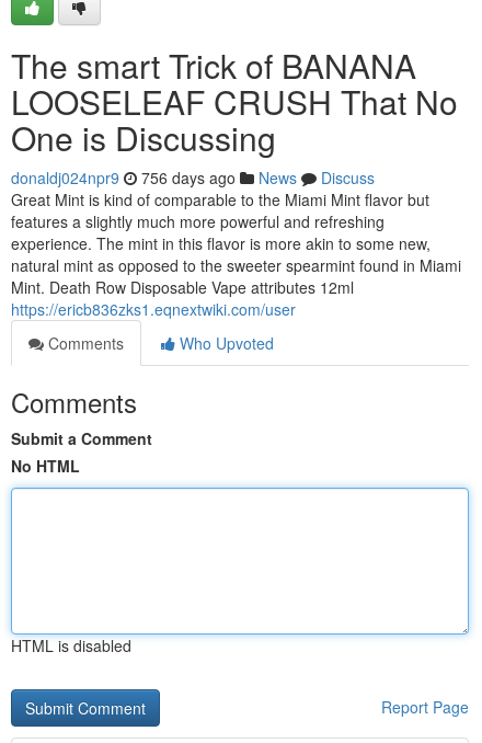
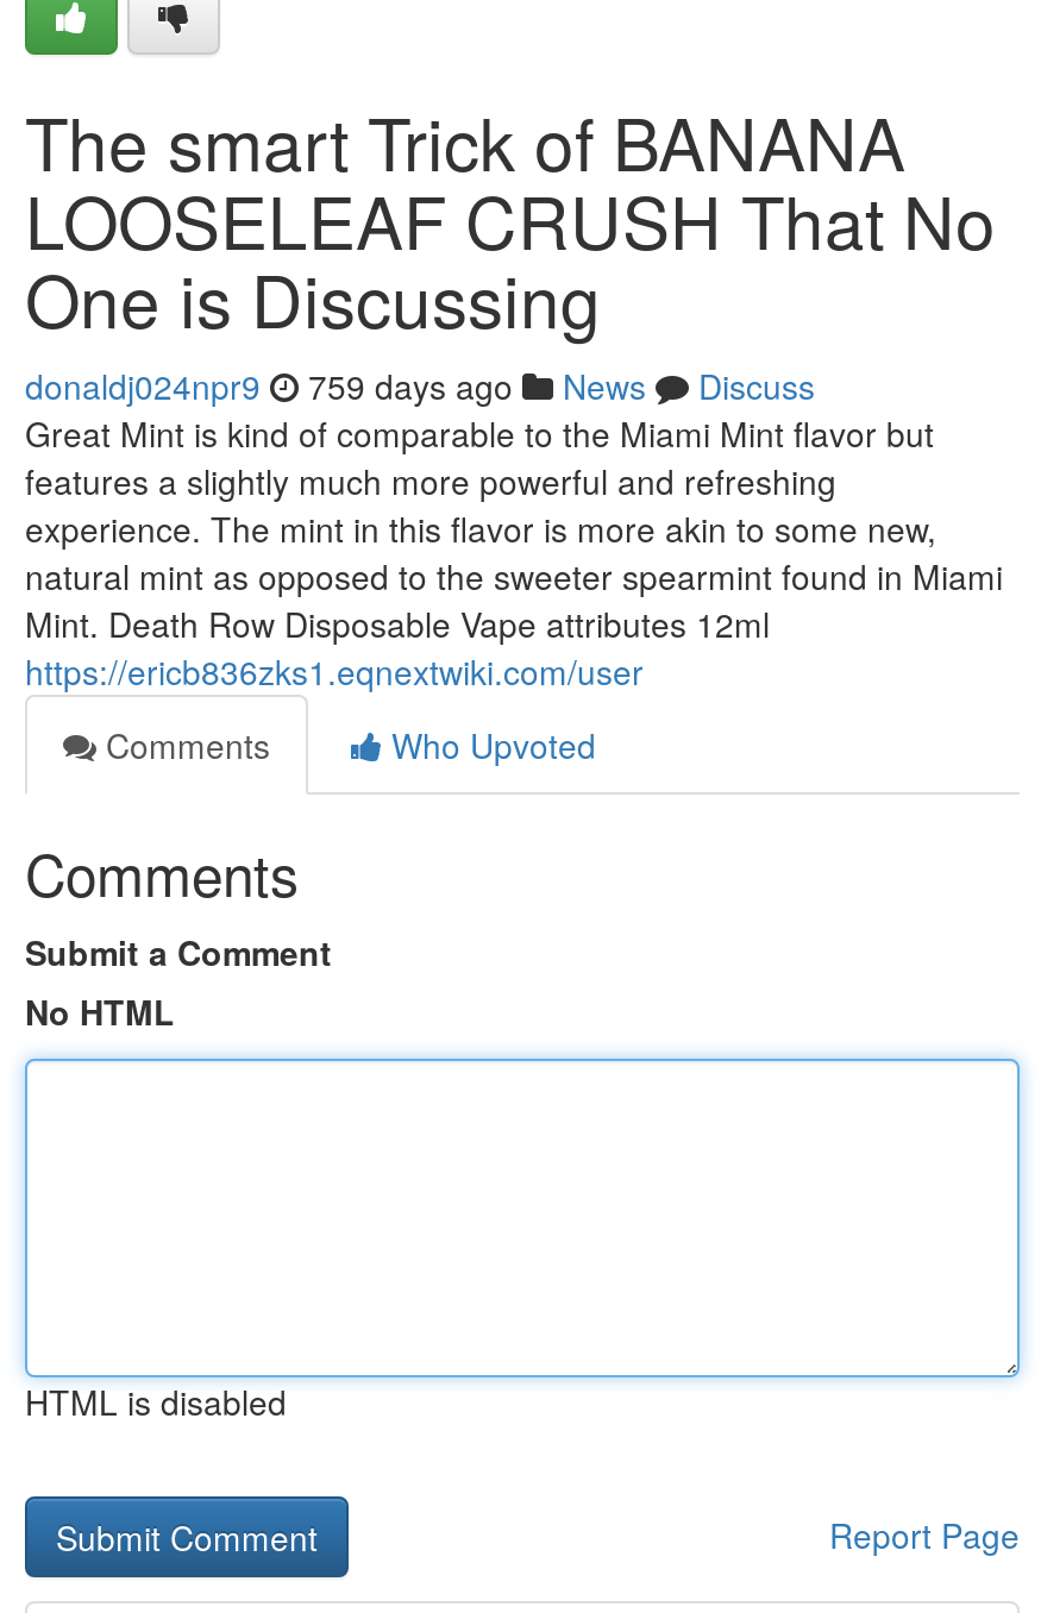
[11,167,375,188] donaldj024npr9 756 days ago News Discuss -> [25,362,815,409] donaldj024npr9 759 days ago News Discuss

